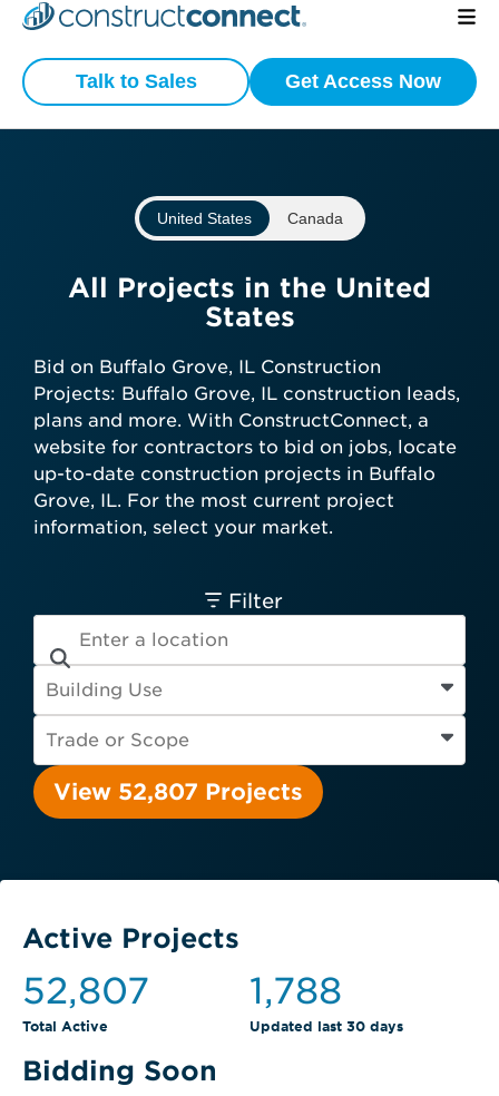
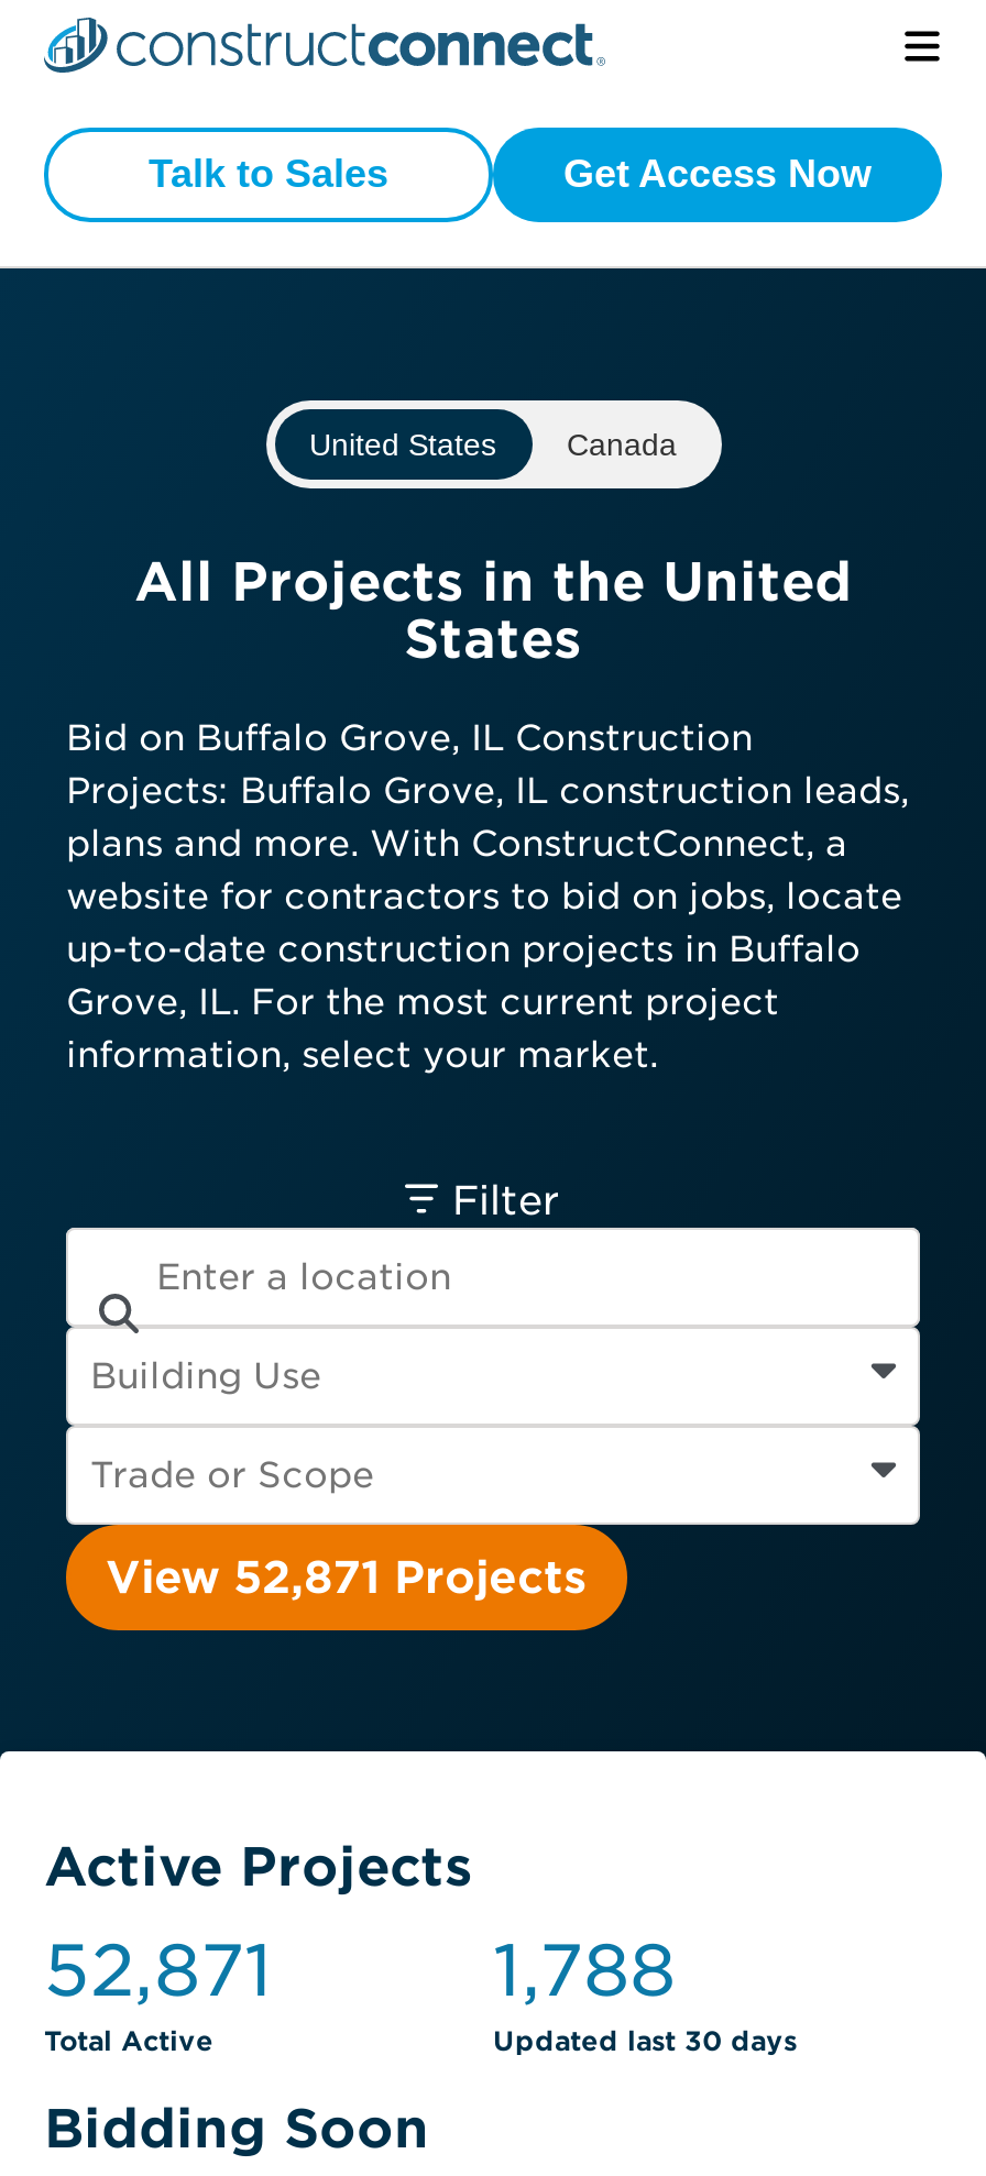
[53,779,303,805] View 52,807 Projects -> [106,1551,588,1604] View 52,871 Projects
[22,969,149,1012] 52,807 -> [44,1927,273,2013] 52,871

